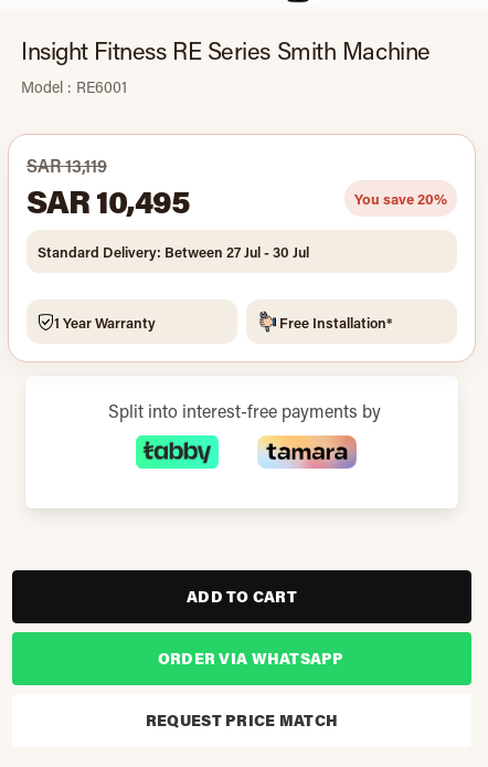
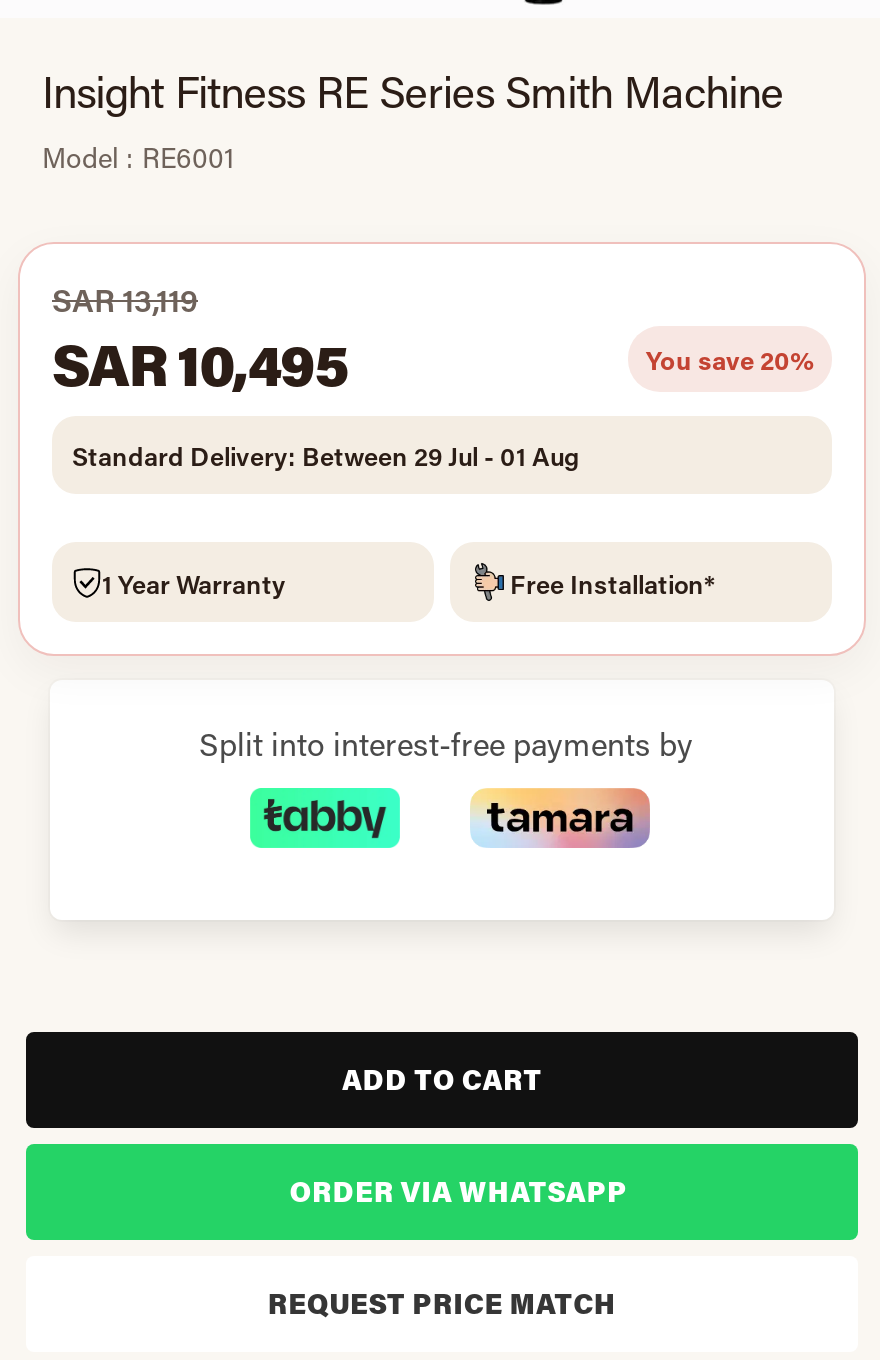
[38,242,309,261] Standard Delivery: Between 27 Jul - 30 Jul -> [72,438,580,472] Standard Delivery: Between 29 Jul - 01 Aug

